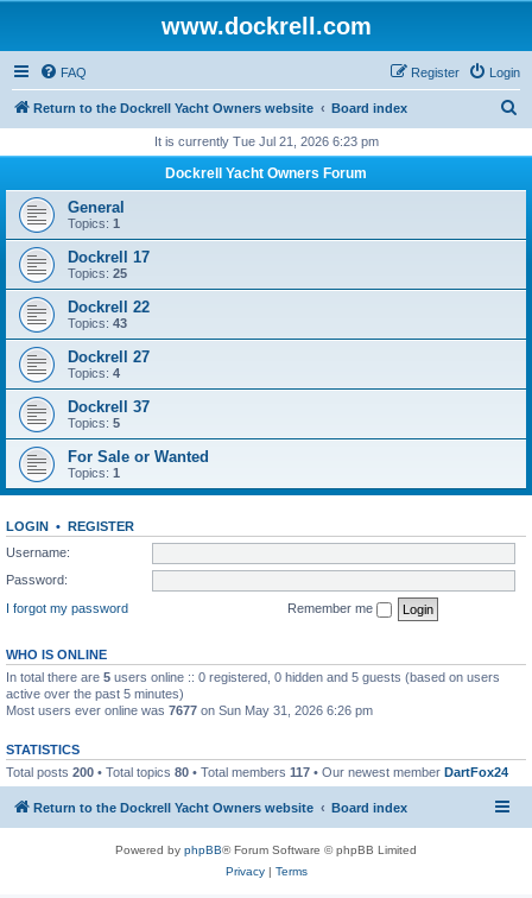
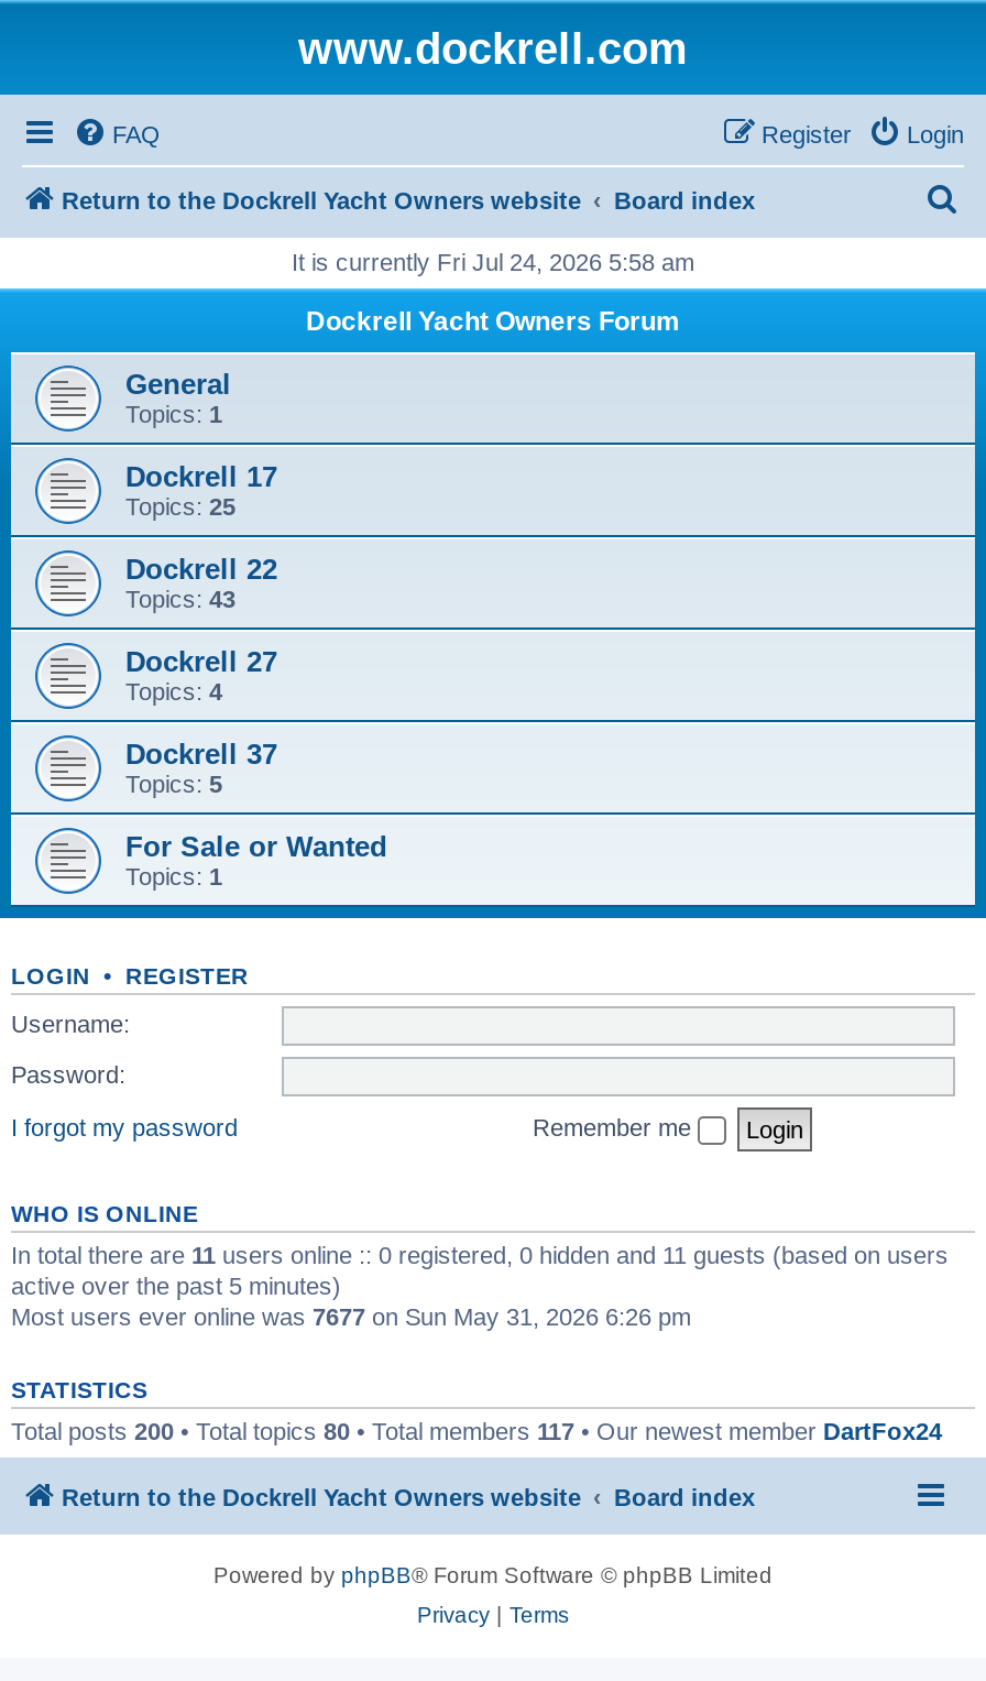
[154,134,378,148] It is currently Tue Jul 21, 2026 6:23 pm -> [292,249,694,275] It is currently Fri Jul 24, 2026 5:58 am
[6,669,500,684] In total there are 5 users online :: 0 registered, 0 hidden and 5 guests (based on users -> [11,1241,949,1267] In total there are 11 users online :: 0 registered, 0 hidden and 11 guests (based on users

